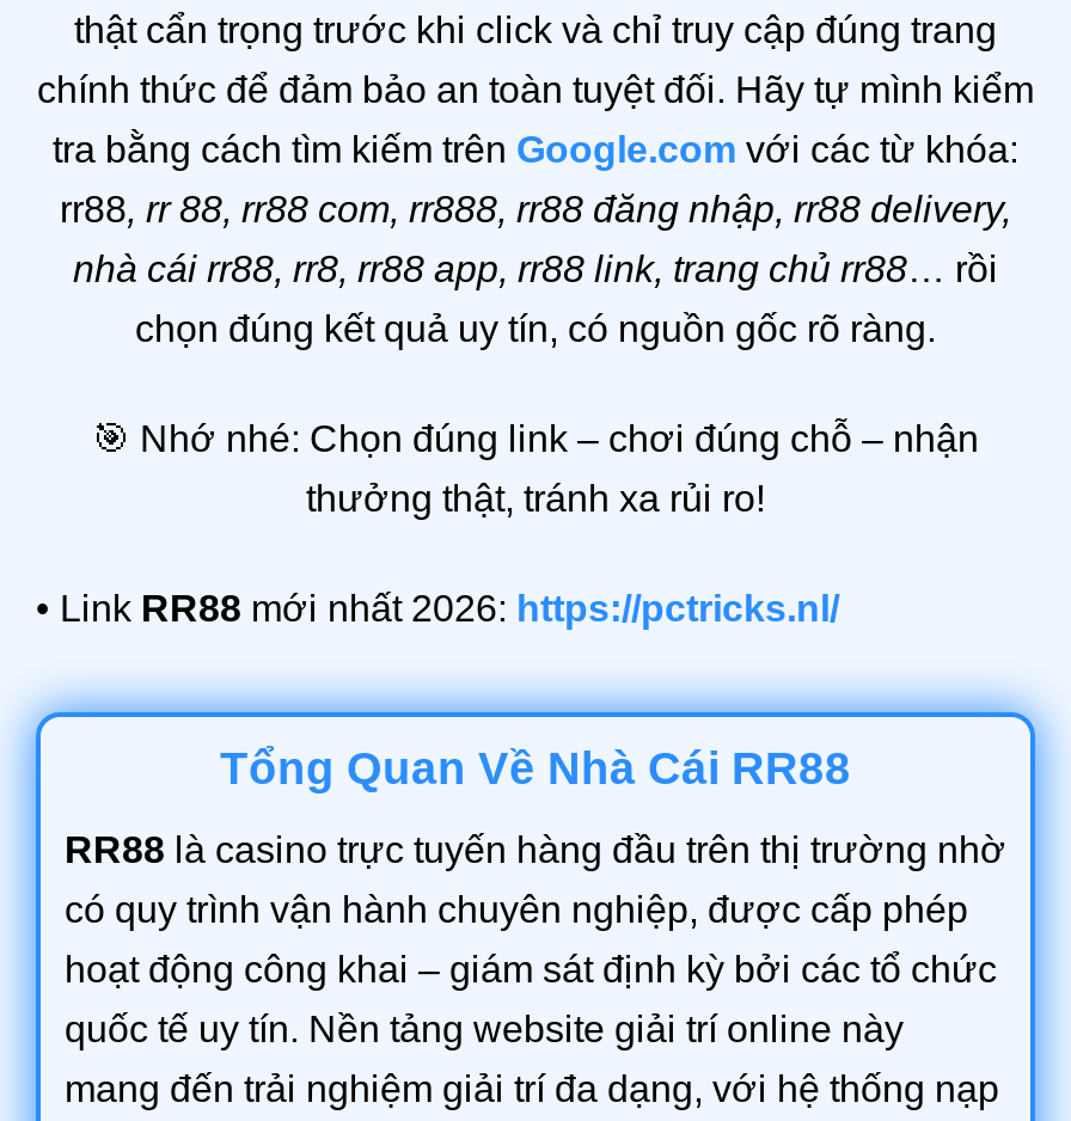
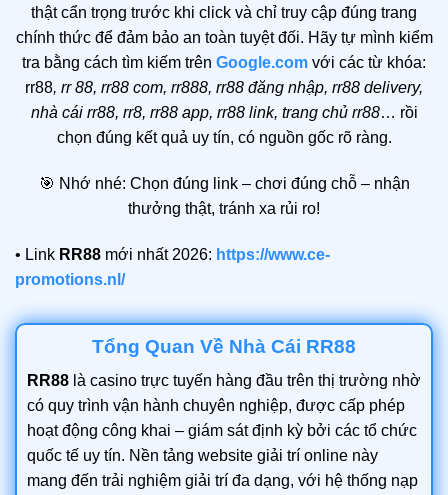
[36,588,839,628] • Link RR88 mới nhất 2026: https://pctricks.nl/ -> [15,246,330,288] • Link RR88 mới nhất 2026: https://www.ce- | promotions.nl/

